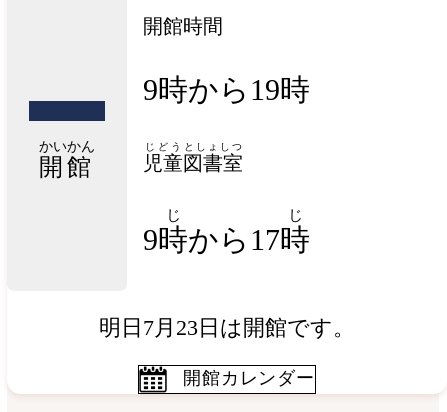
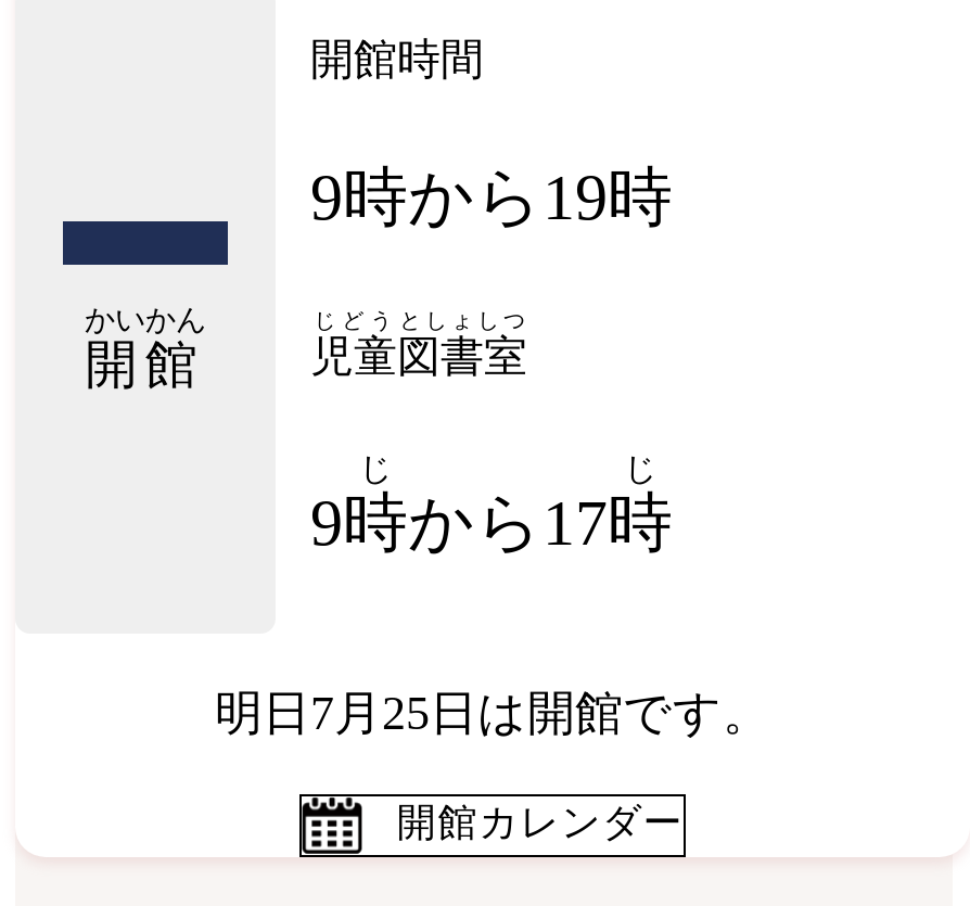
[99,315,355,340] 明日7月23日は開館です。 -> [215,685,770,740] 明日7月25日は開館です。

